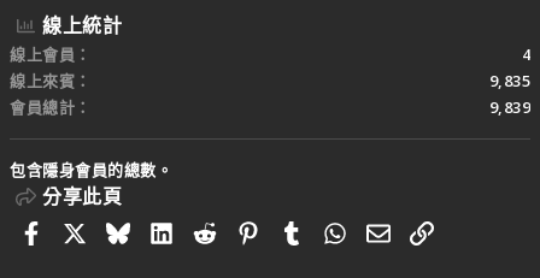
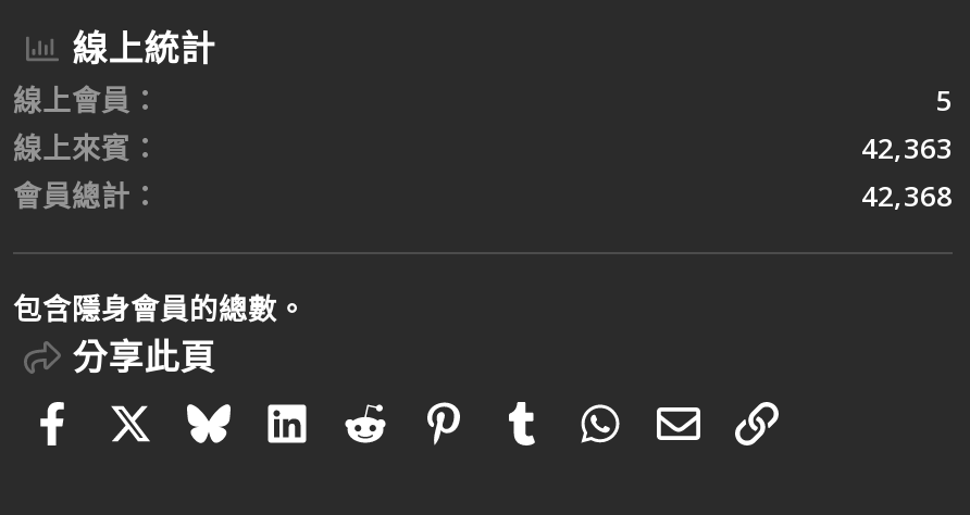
[521,44,530,65] 4 -> [936,81,953,120] 5
[489,70,530,92] 9,835 -> [861,129,953,168] 42,363
[489,97,530,118] 9,839 -> [861,177,953,216] 42,368

